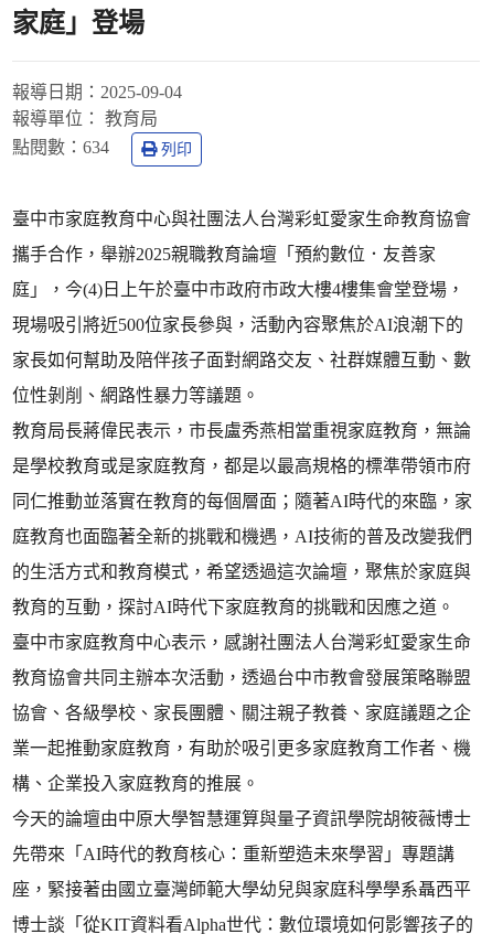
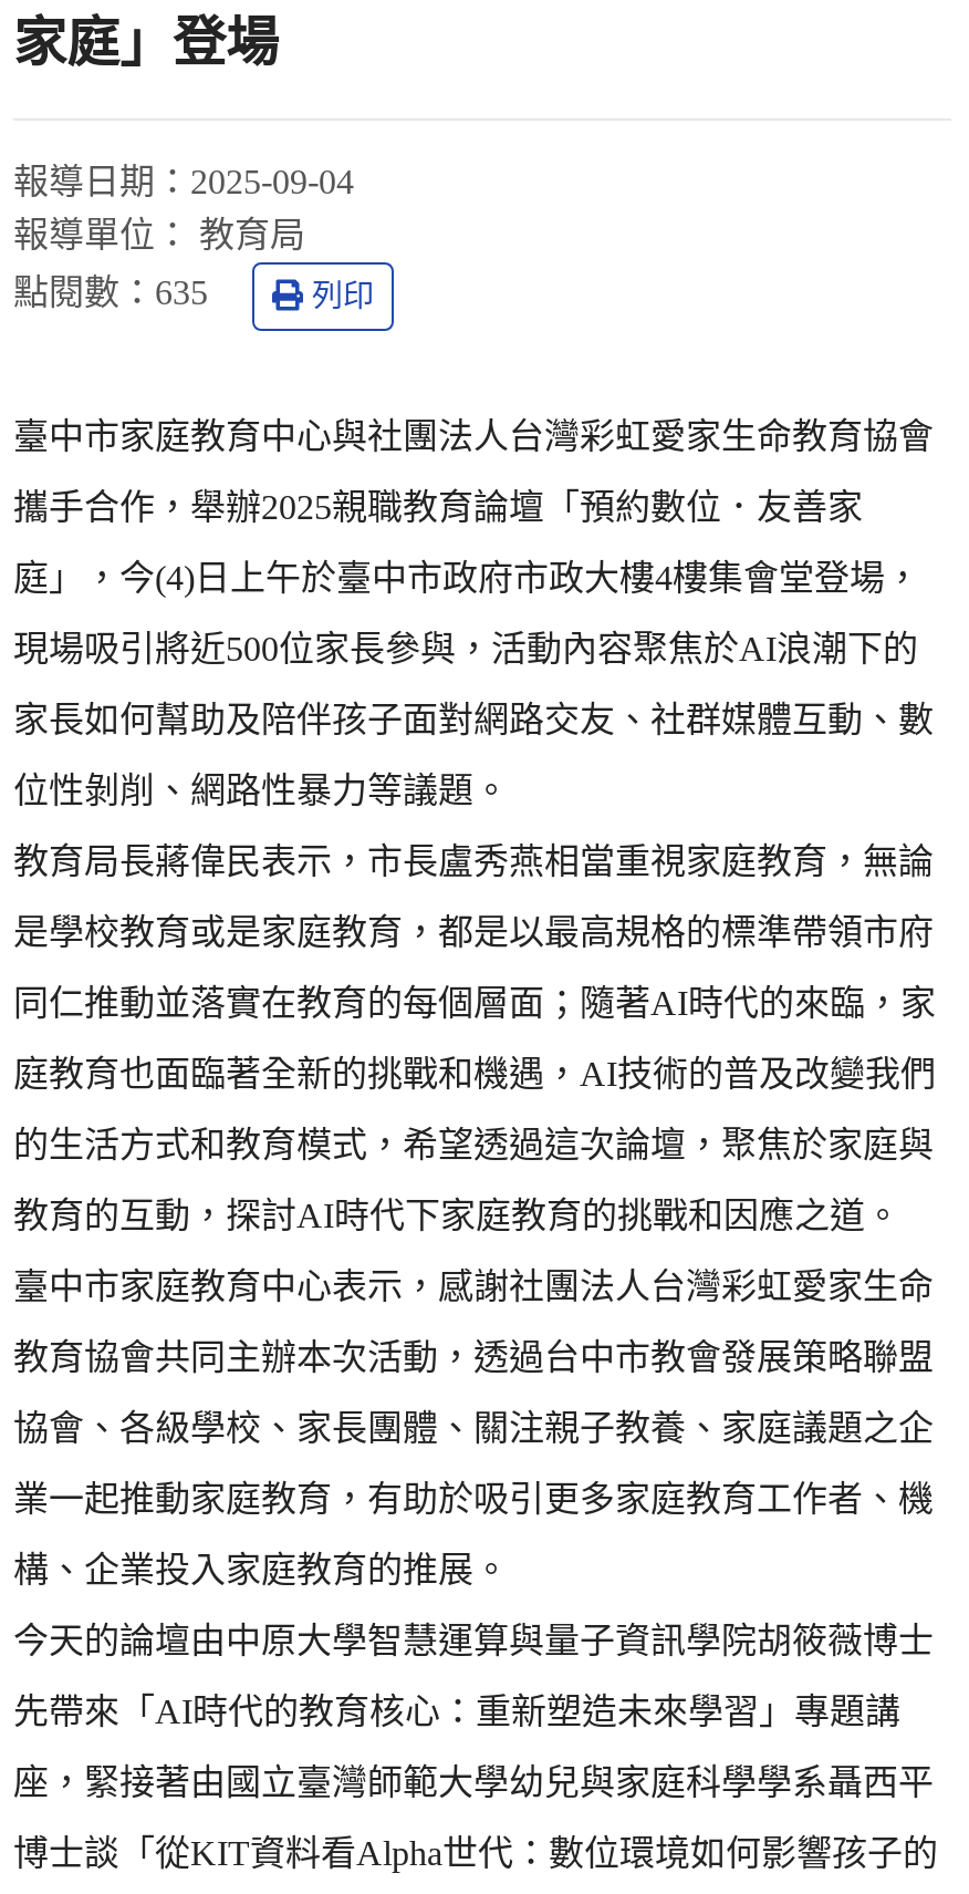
[12,138,109,157] 點閱數：634 -> [13,274,208,311] 點閱數：635

